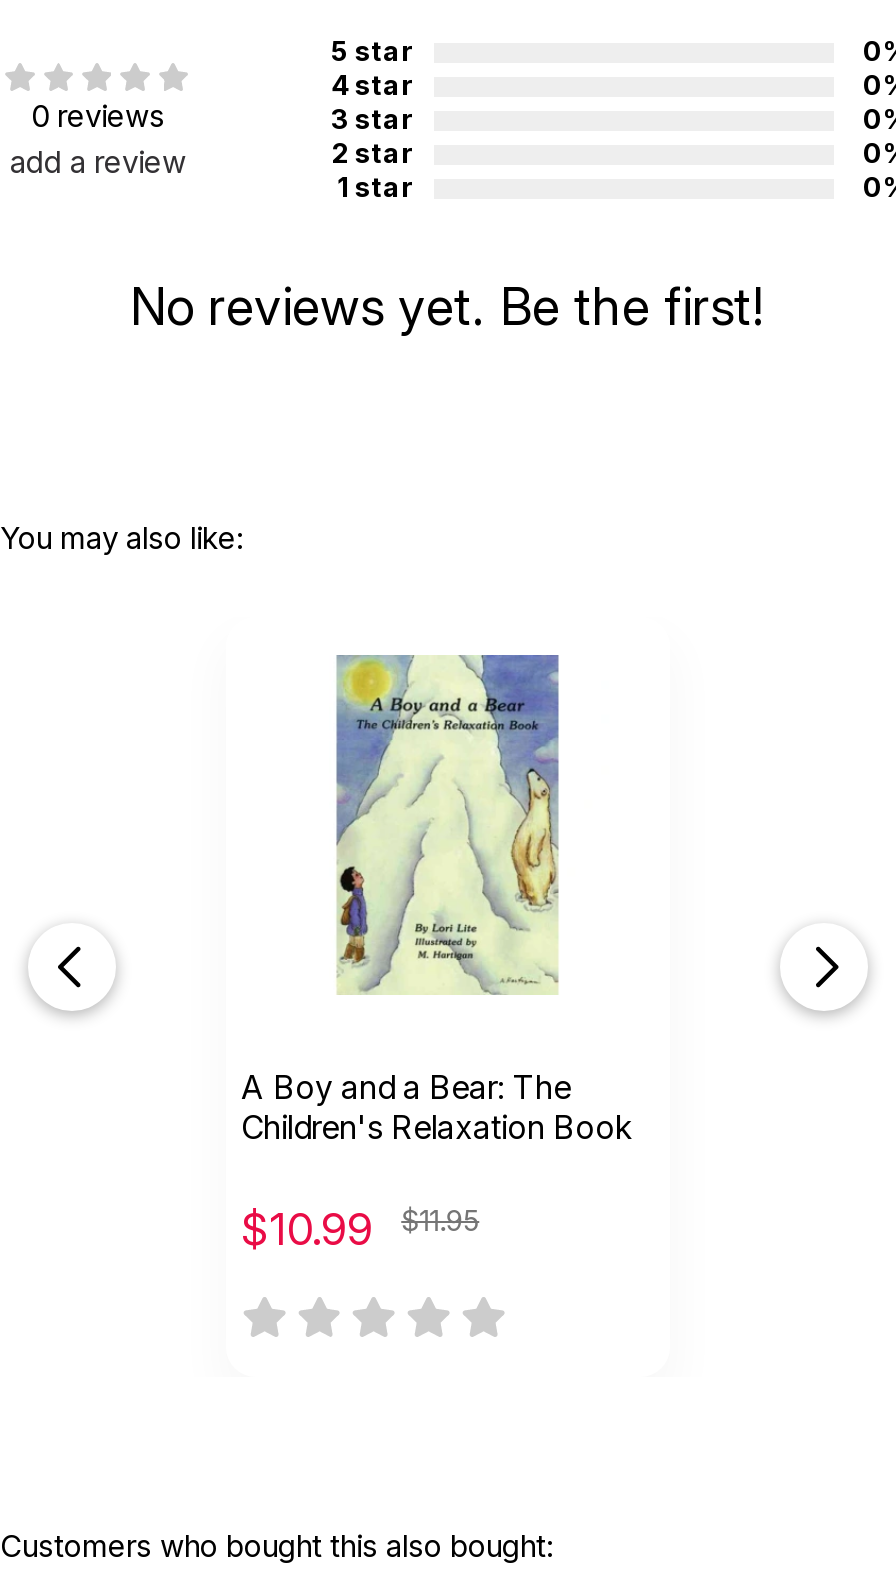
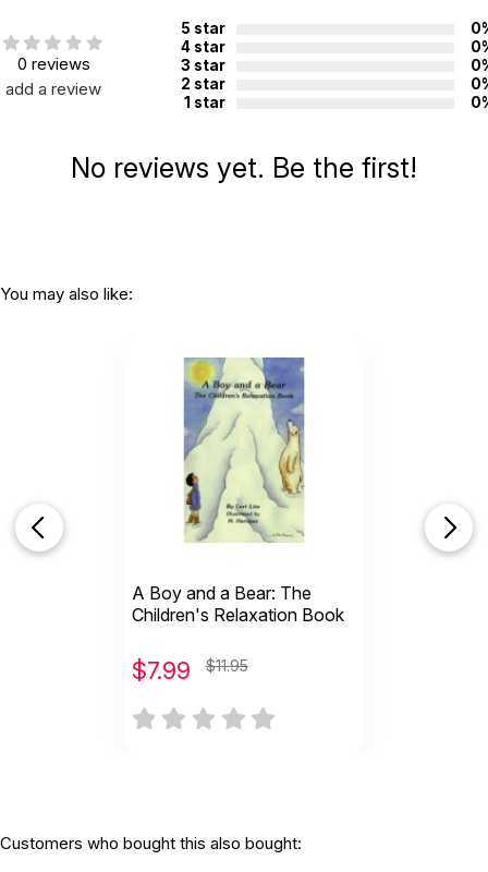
[241,1203,373,1255] $10.99 -> [131,656,190,684] $7.99

